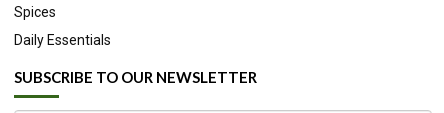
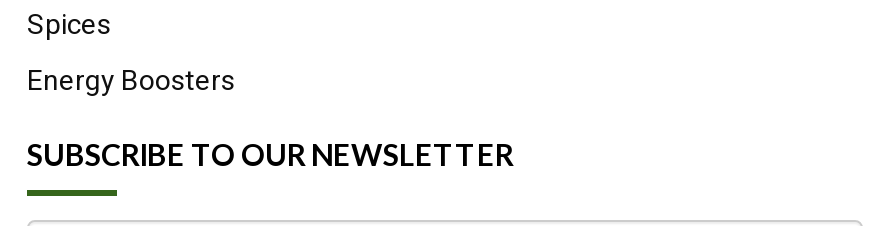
[14,32,111,48] Daily Essentials -> [27,64,235,96] Energy Boosters

